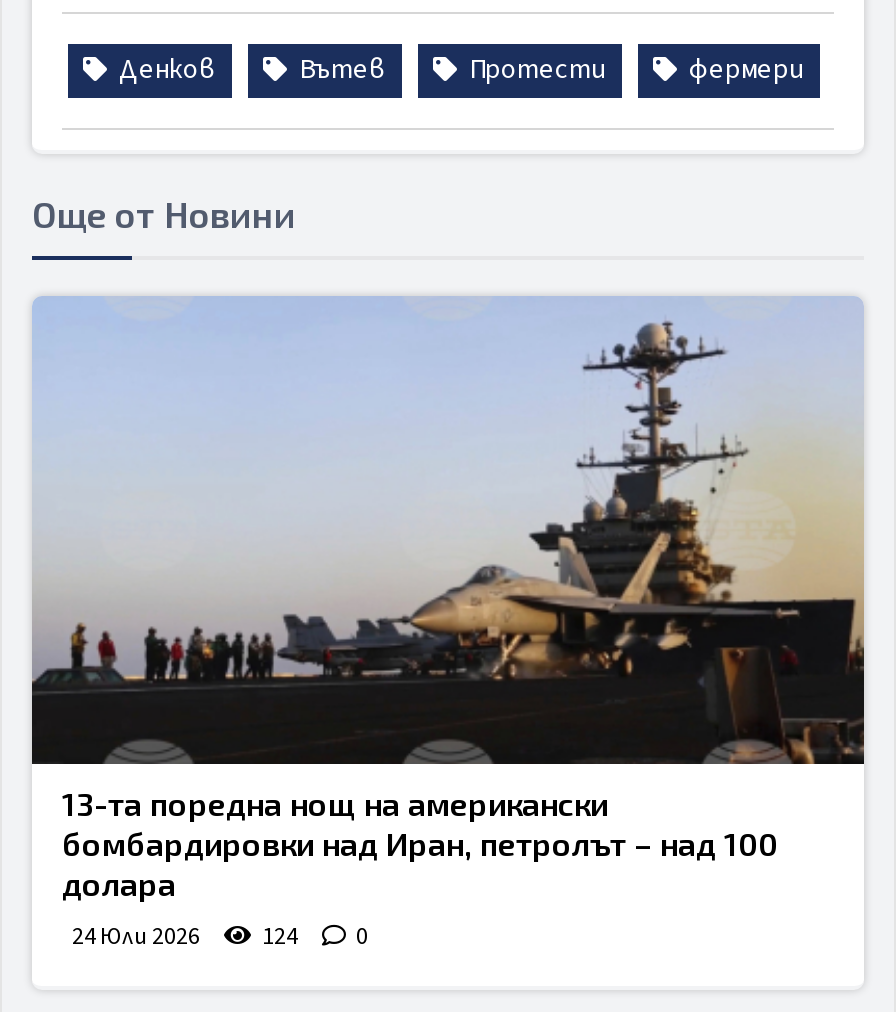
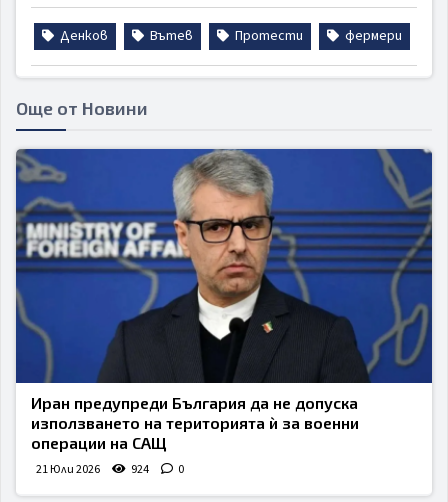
[30,296,866,901] [image] | 13-та поредна нощ на американски | бомбардировки над Иран, петролът – над 100 | долара -> [15,148,433,452] [image] | Иран предупреди България да не допуска | използването на територията ѝ за военни | операции на САЩ
[72,919,298,953] 24 Юли 2026 | 124 -> [36,461,149,478] 21 Юли 2026 | 924

